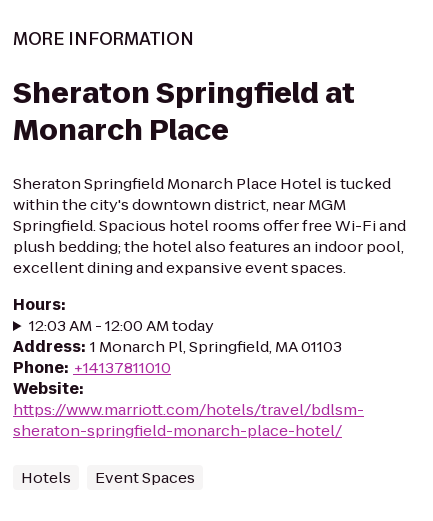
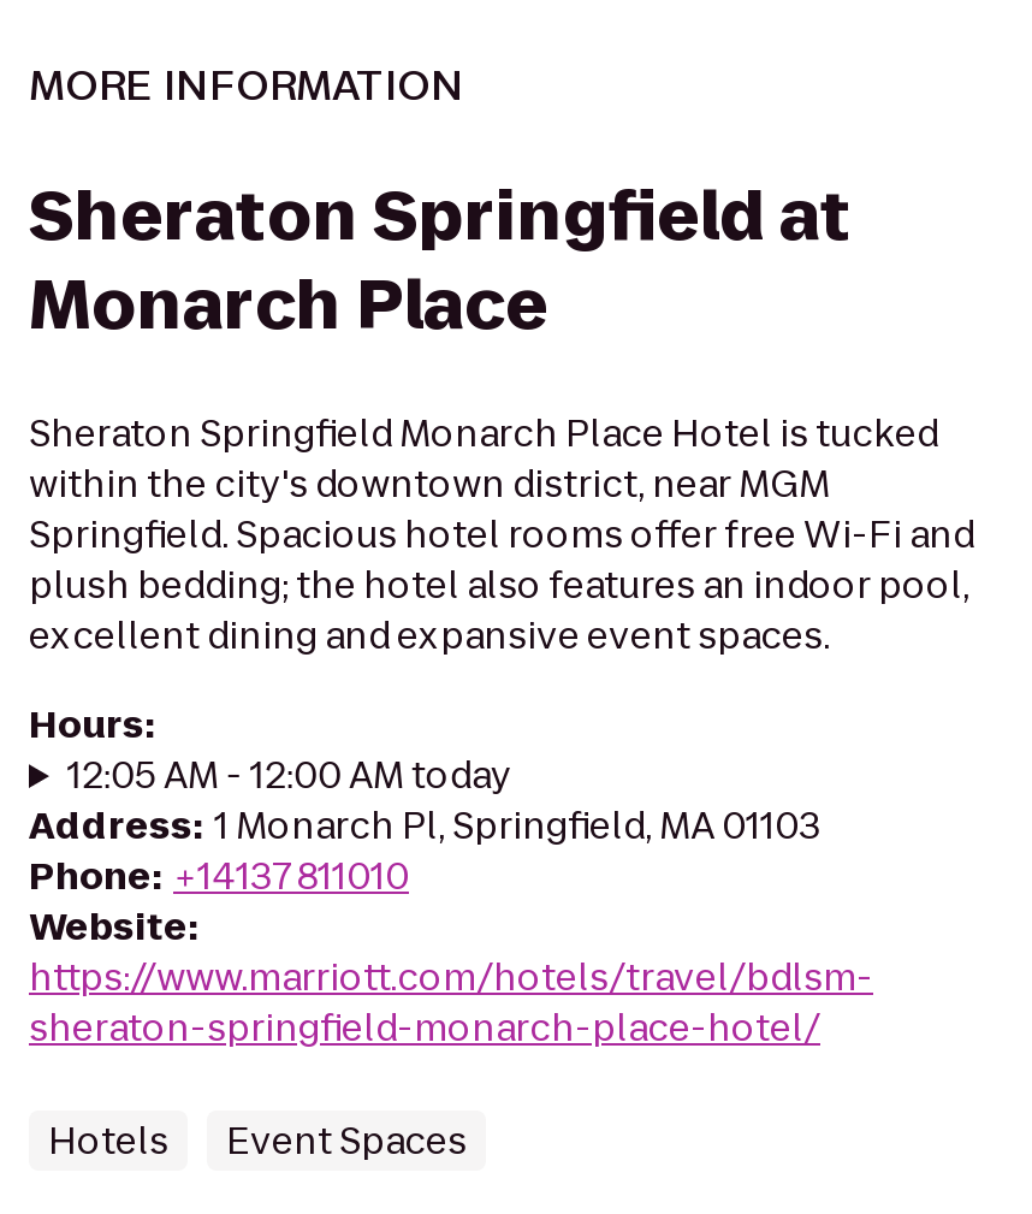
[29,315,214,336] 12:03 AM - 12:00 AM today -> [67,750,512,800] 12:05 AM - 12:00 AM today

